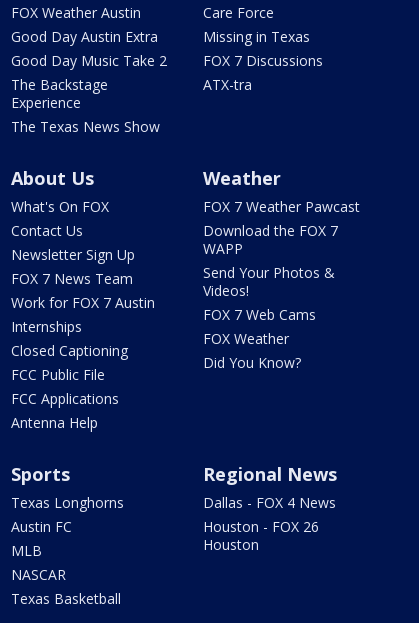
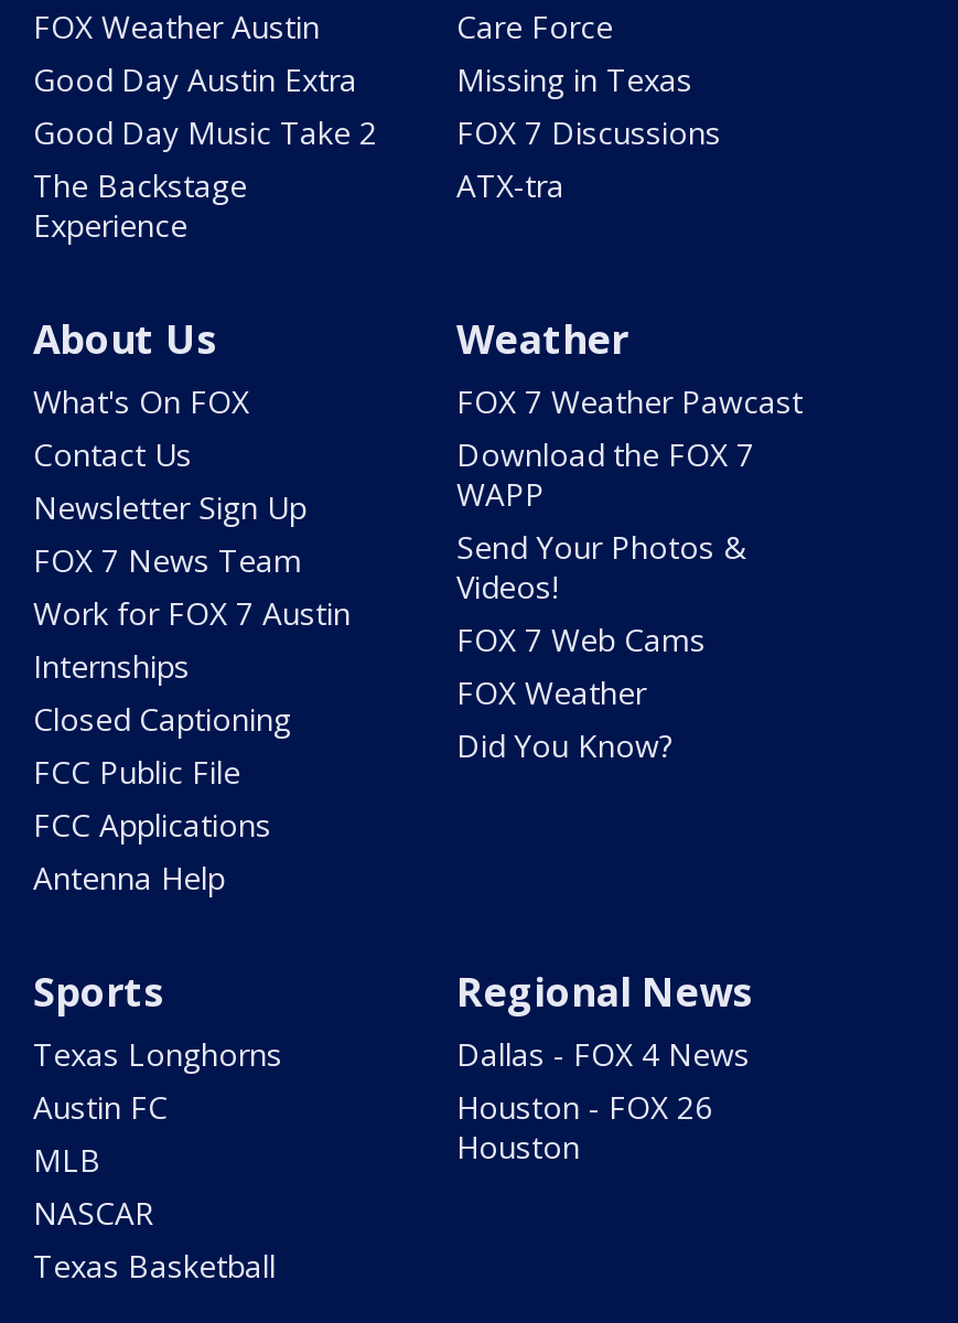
[11,117,160,136] The Texas News Show -> none

